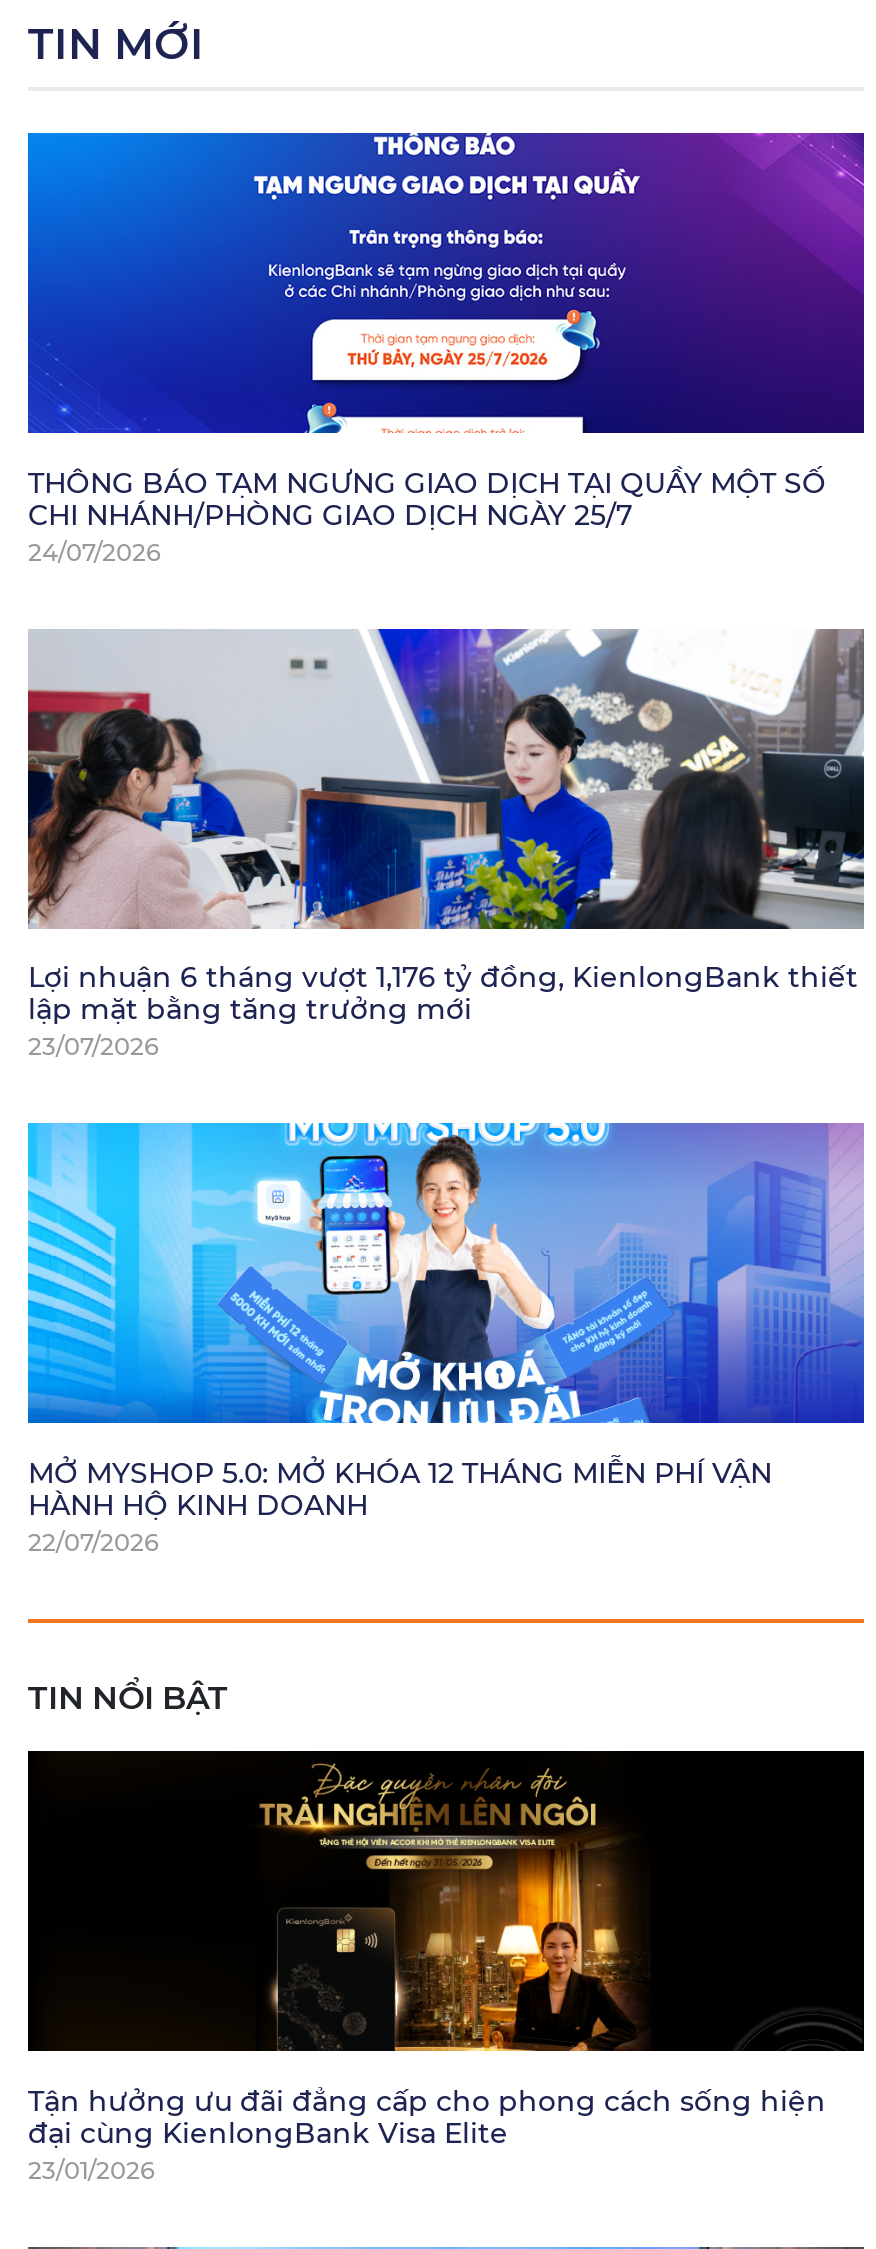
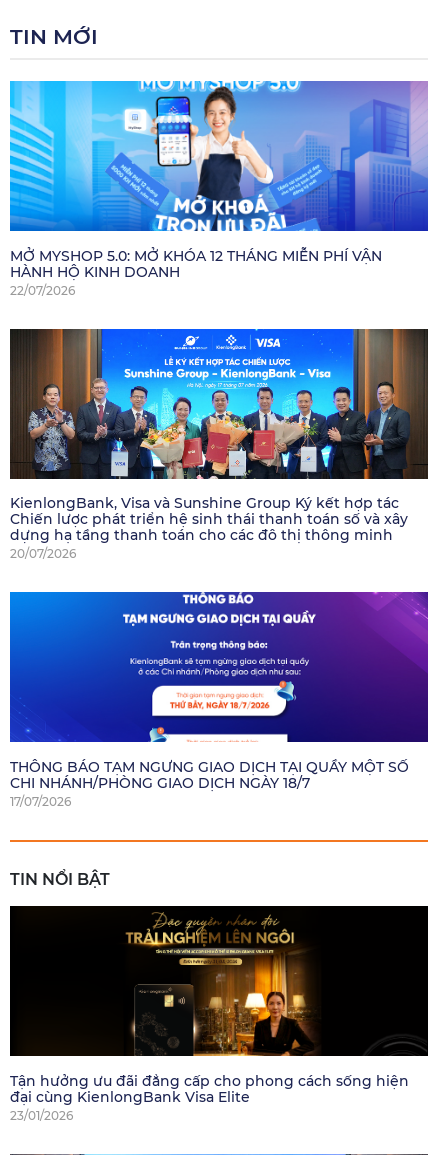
moved [26,131,866,500] -> [9,591,428,776]: [image] | THÔNG BÁO TẠM NGƯNG GIAO DỊCH TẠI QUẦY MỘT SỐ
[28,496,632,566] CHI NHÁNH/PHÒNG GIAO DỊCH NGÀY 25/7 | 24/07/2026 -> none
[26,627,866,931] [image] -> [9,328,429,494] [image]
[28,960,858,1062] Lợi nhuận 6 tháng vượt 1,176 tỷ đồng, KienlongBank thiết | lập mặt bằng tăng trưởng mới | 23/07/2026 -> none
moved [26,1119,866,1557] -> [9,78,429,298]: [image] | MỞ MYSHOP 5.0: MỞ KHÓA 12 THÁNG MIỄN PHÍ VẬN | HÀNH HỘ KINH DOANH | 22/07/2026
none -> [10,494,408,561] KienlongBank, Visa và Sunshine Group Ký kết hợp tác | Chiến lược phát triển hệ sinh thái thanh toán số và xây | dựng hạ tầng thanh toán cho các đô thị thông minh | 20/07/2026
none -> [10,774,310,809] CHI NHÁNH/PHÒNG GIAO DỊCH NGÀY 18/7 | 17/07/2026

